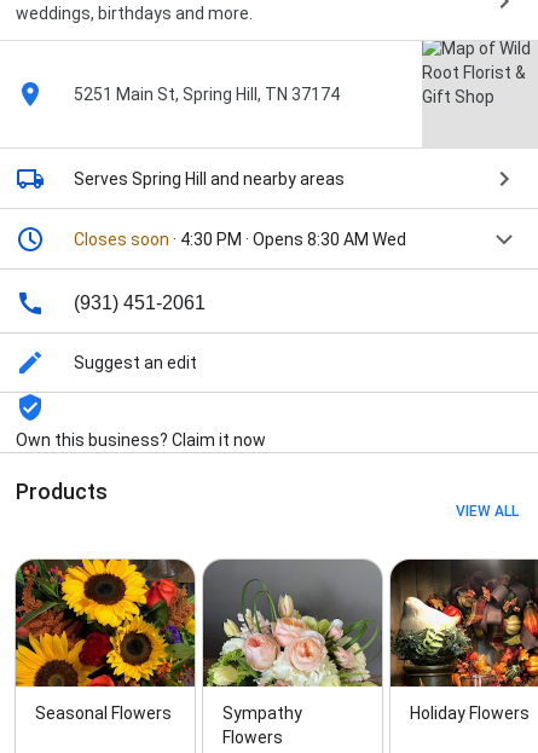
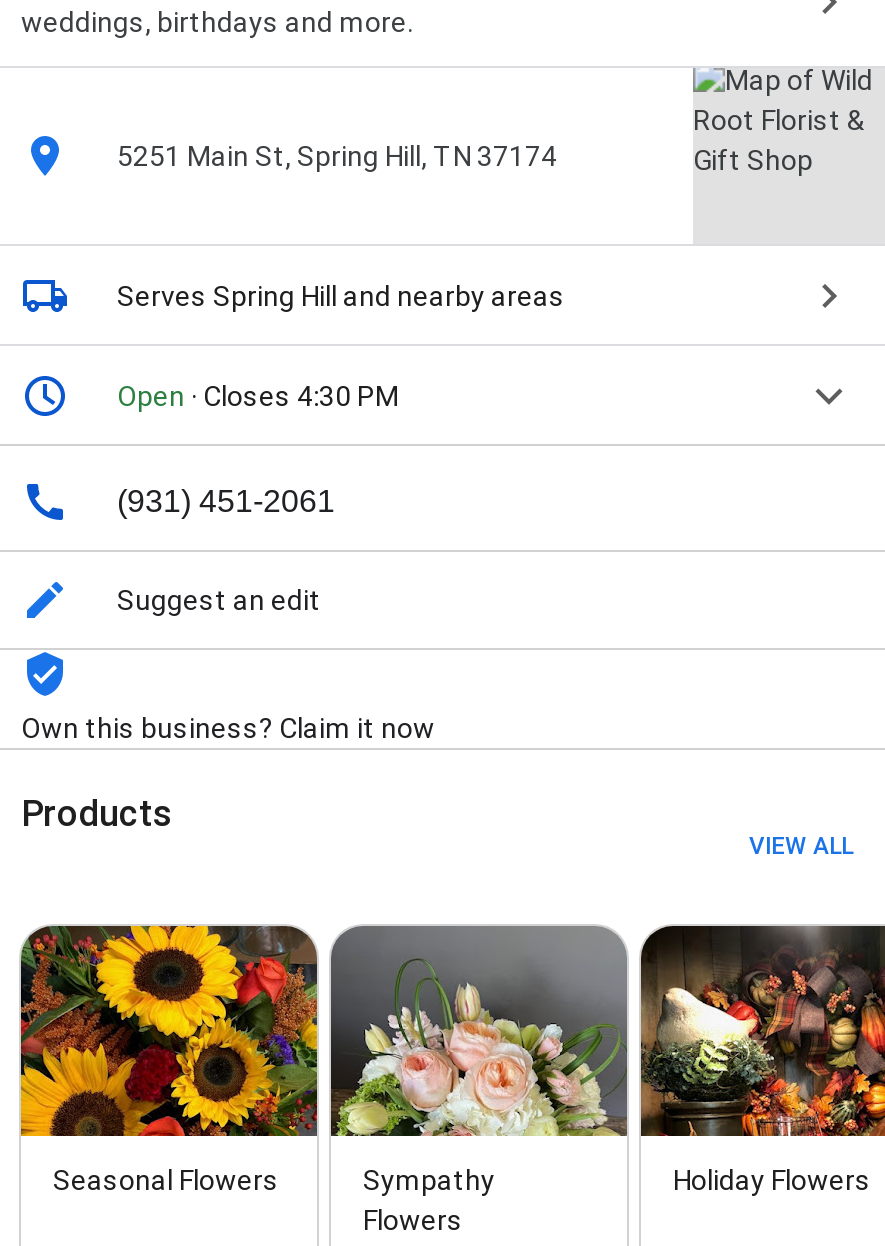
[74,230,406,249] Closes soon · 4:30 PM · Opens 8:30 AM Wed -> [117,380,399,412] Open · Closes 4:30 PM

